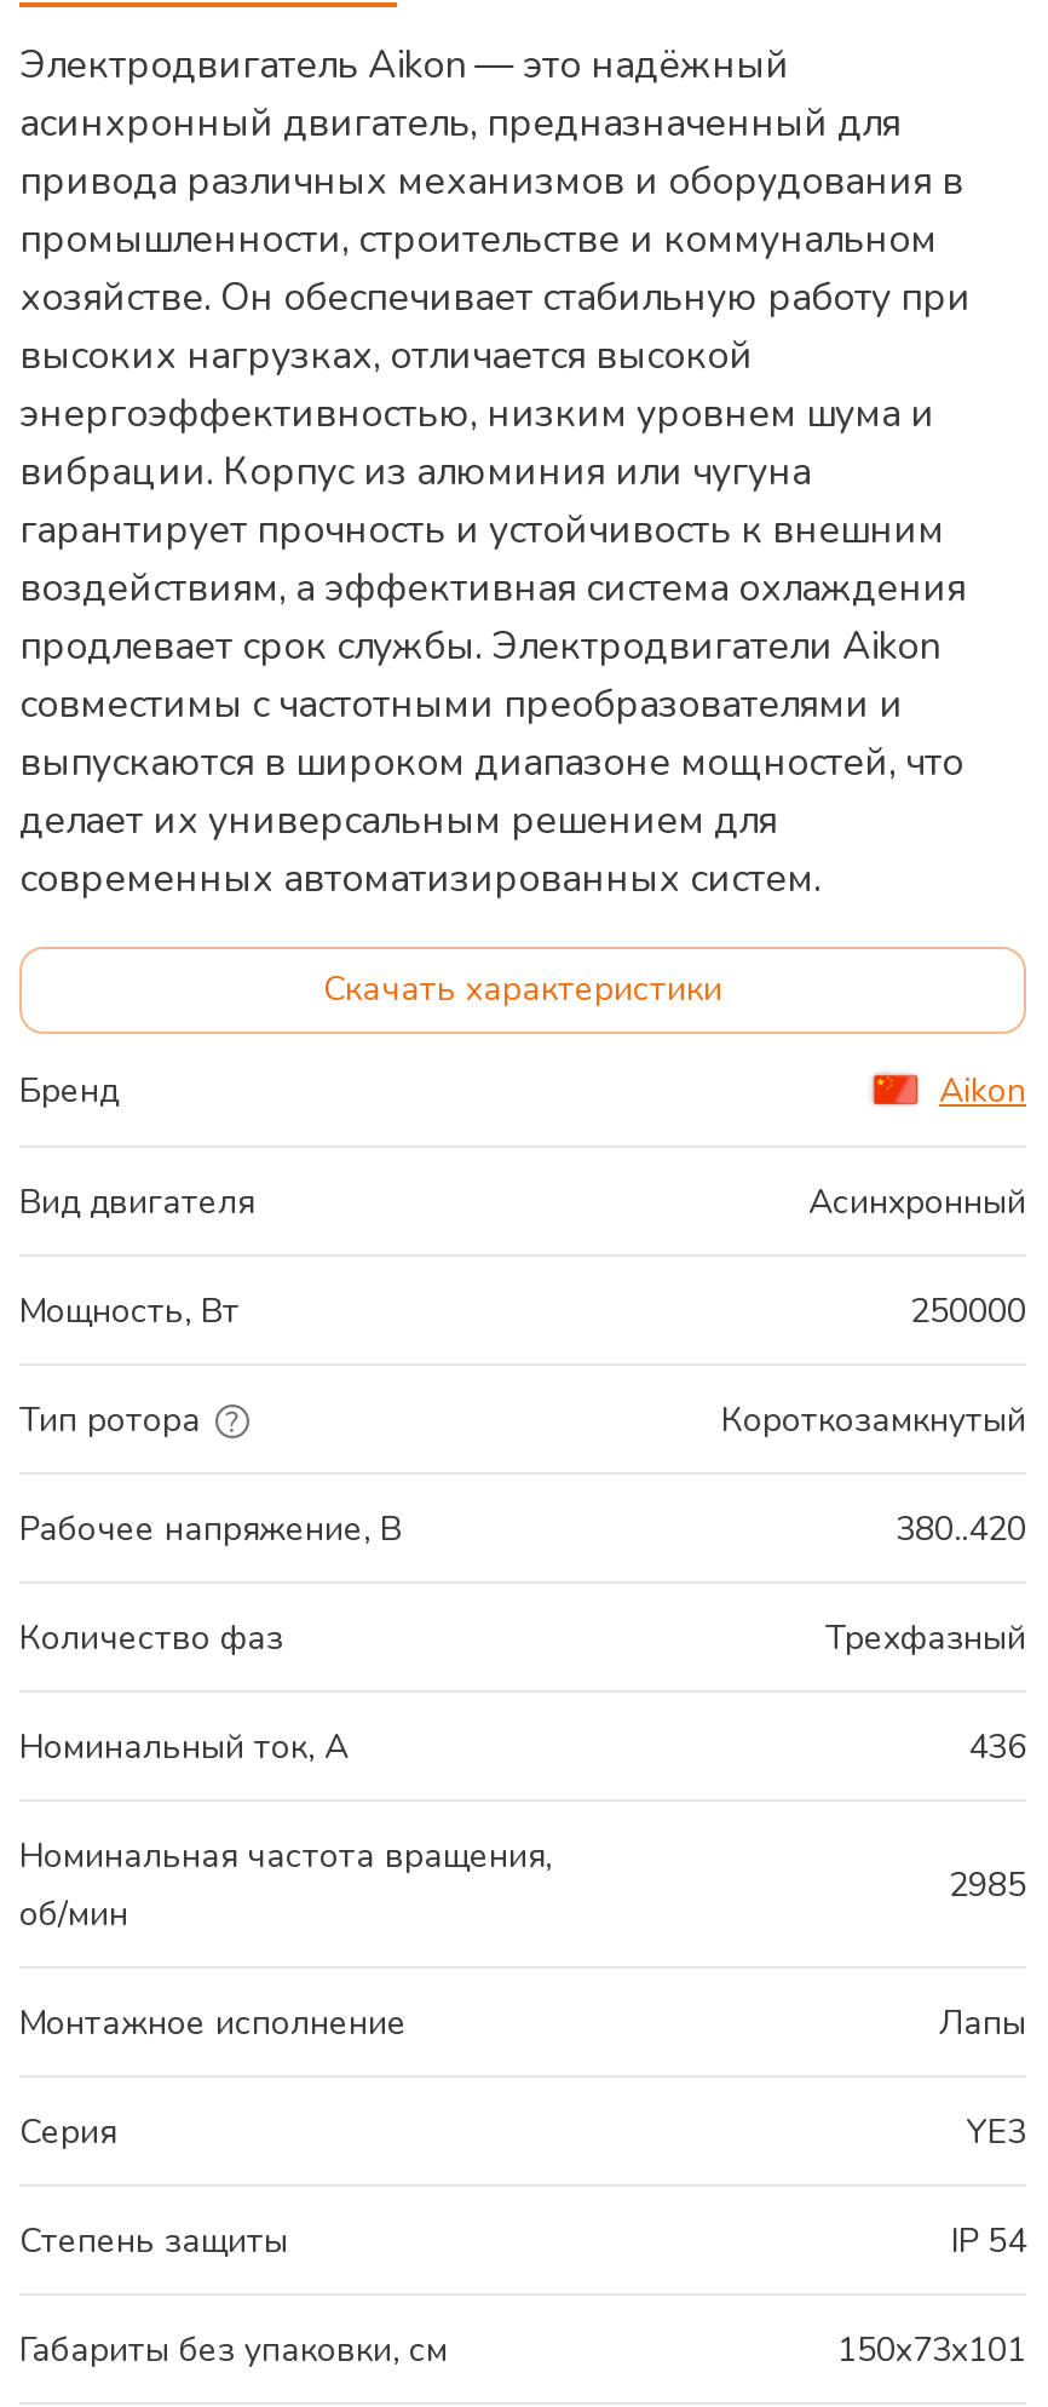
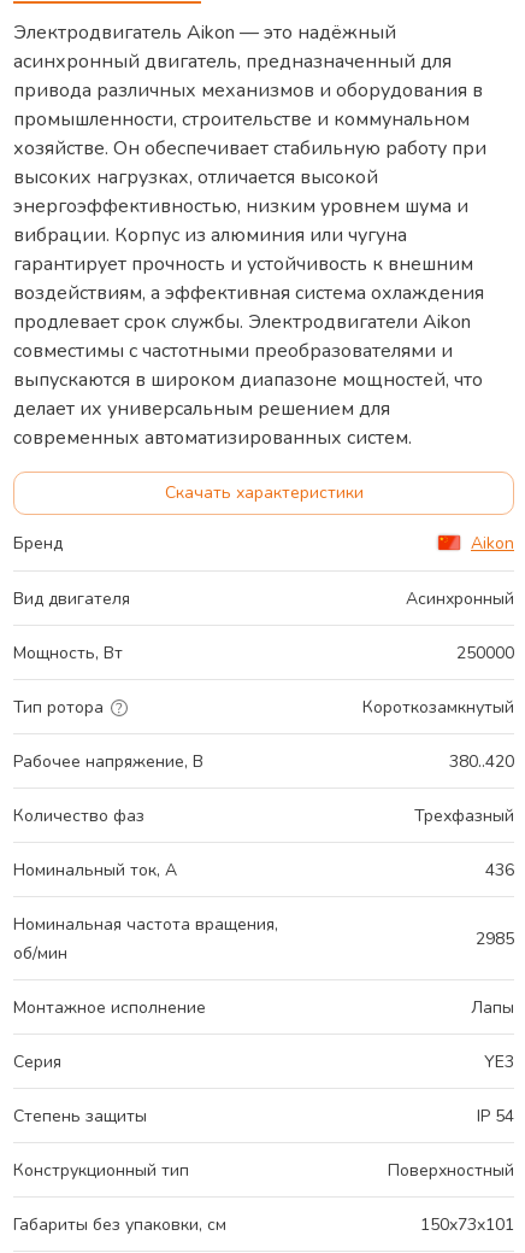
none -> [13,1158,514,1181] Конструкционный тип | Поверхностный

